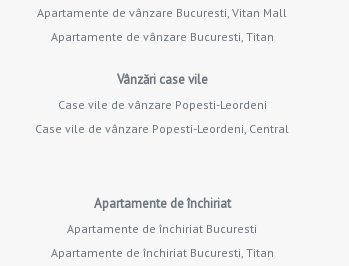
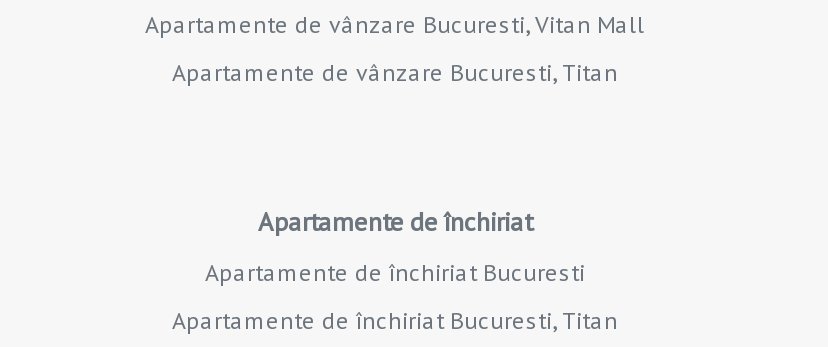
[35,71,289,136] Vânzări case vile | Case vile de vânzare Popesti-Leordeni | Case vile de vânzare Popesti-Leordeni, Central -> none

